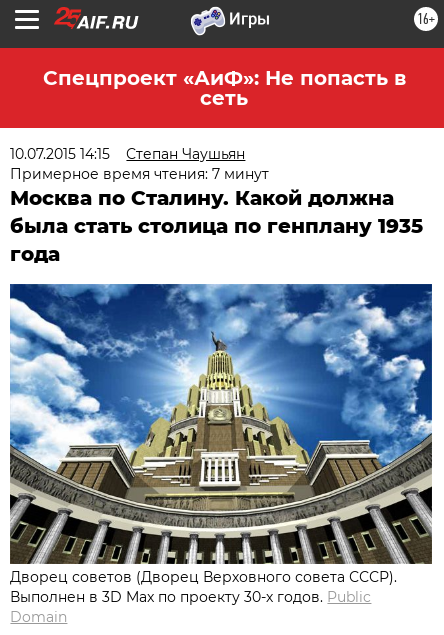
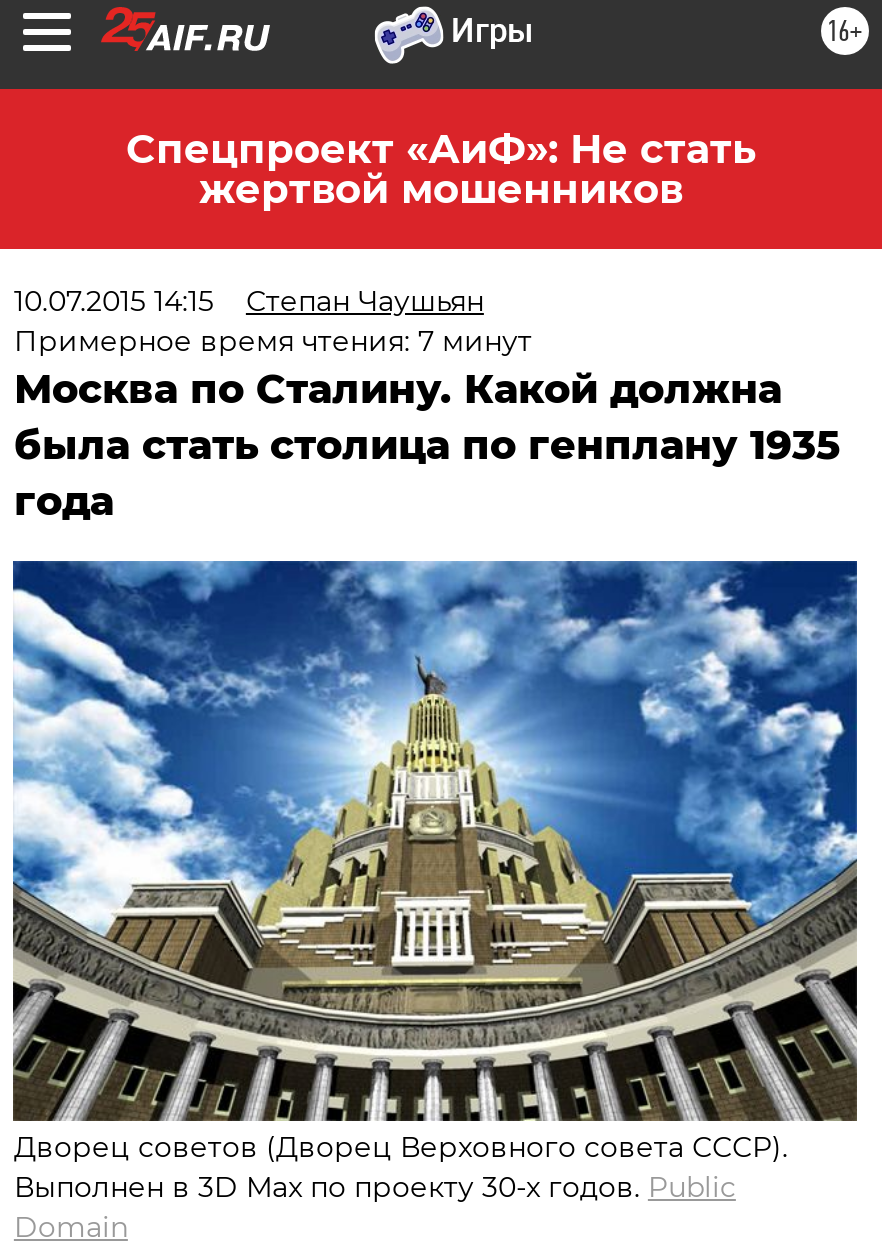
[42,66,405,110] Спецпроект «АиФ»: Не попасть в | сеть -> [126,125,756,213] Спецпроект «АиФ»: Не стать | жертвой мошенников

